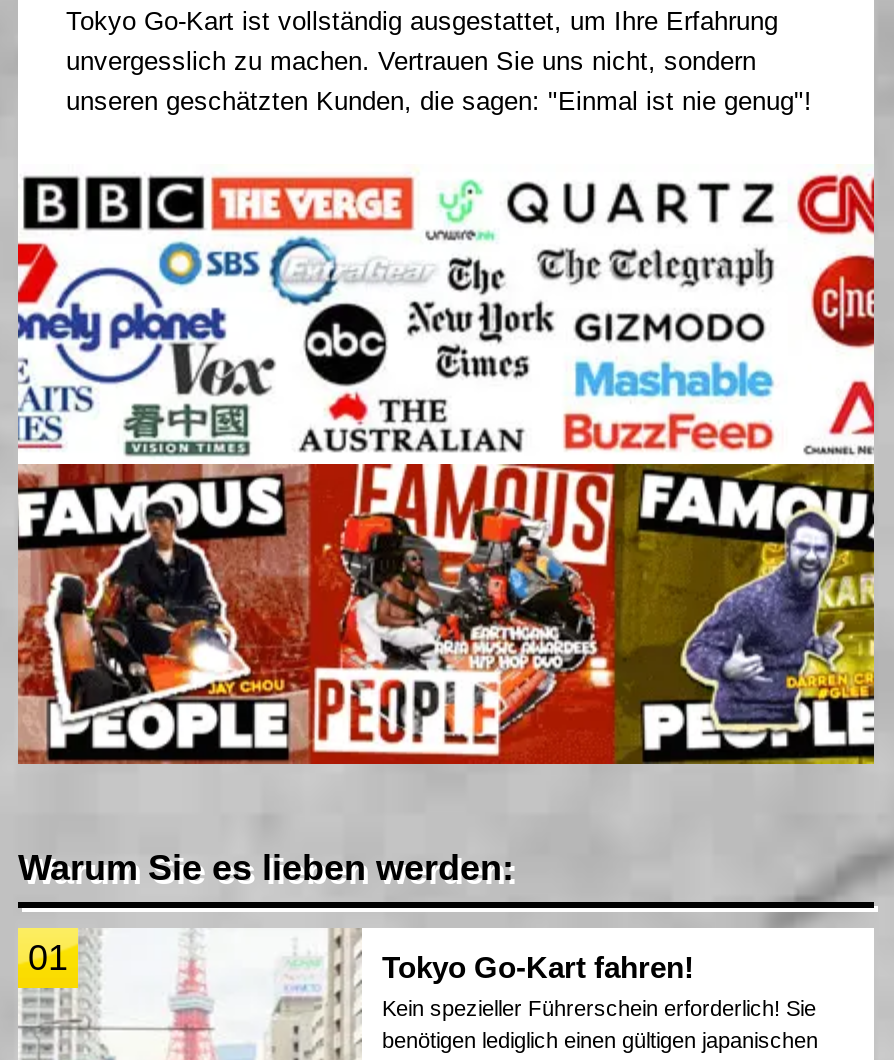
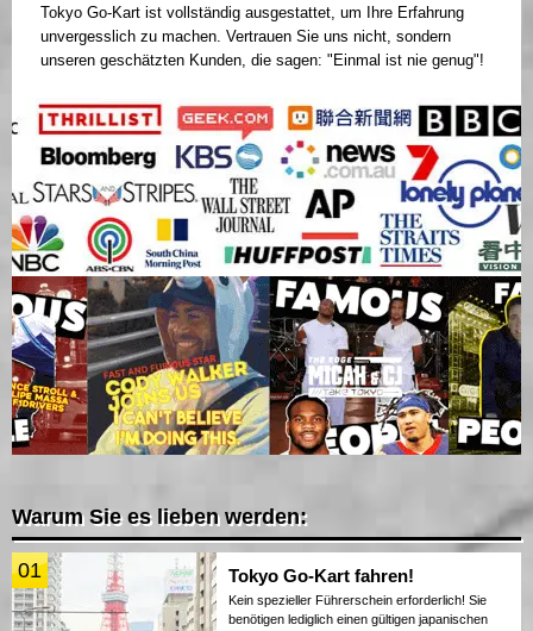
[16,174,876,766] [image] -> [11,102,522,456] [image]

